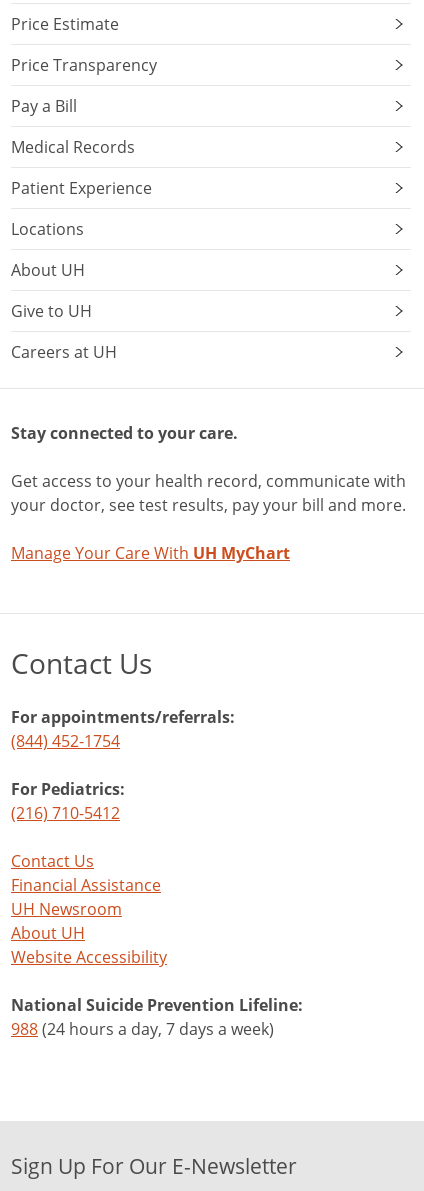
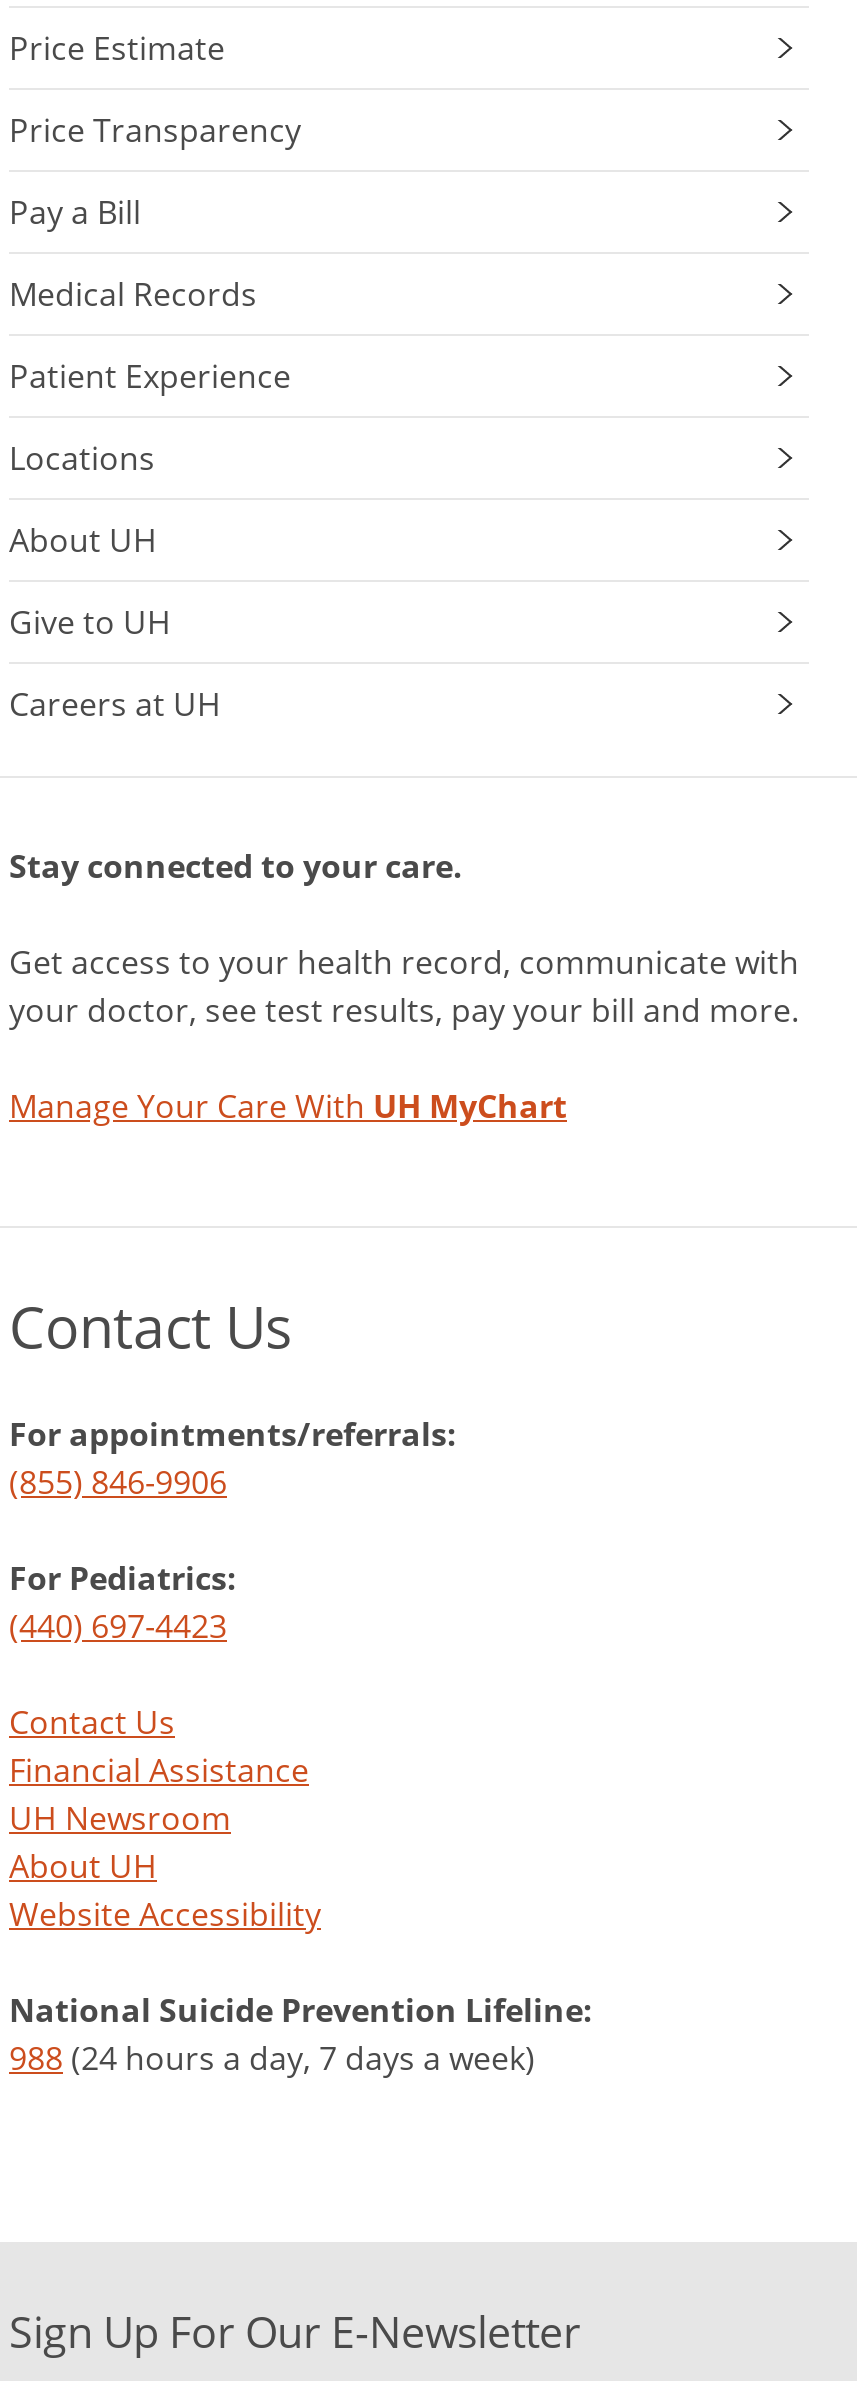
[11,730,120,751] (844) 452-1754 -> [9,1460,227,1502] (855) 846-9906
[11,802,120,823] (216) 710-5412 -> [9,1604,227,1646] (440) 697-4423

